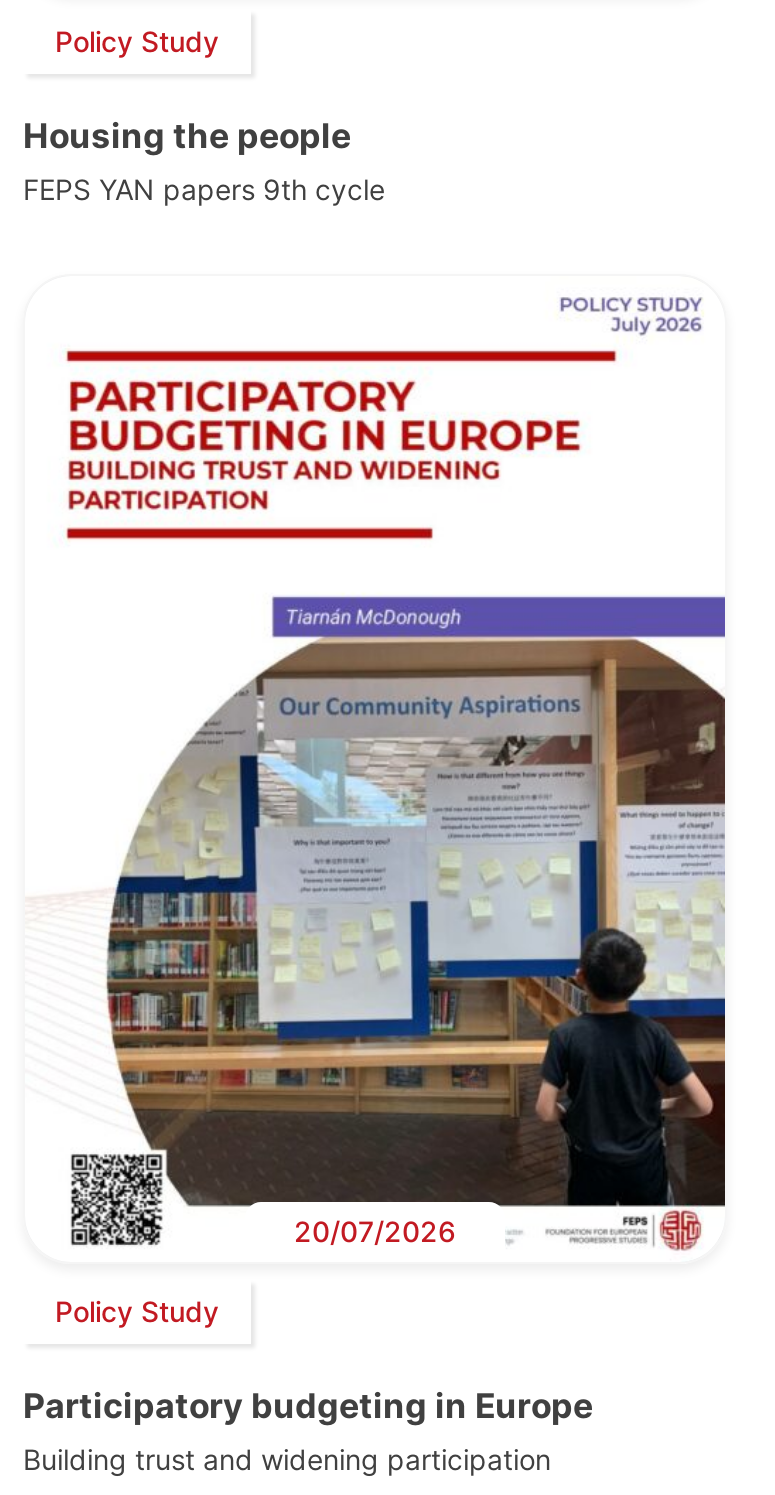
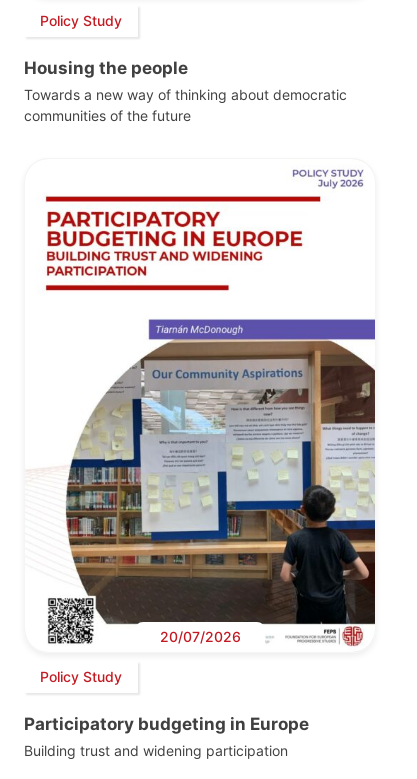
[23,172,385,206] FEPS YAN papers 9th cycle -> [24,86,347,124] Towards a new way of thinking about democratic | communities of the future

